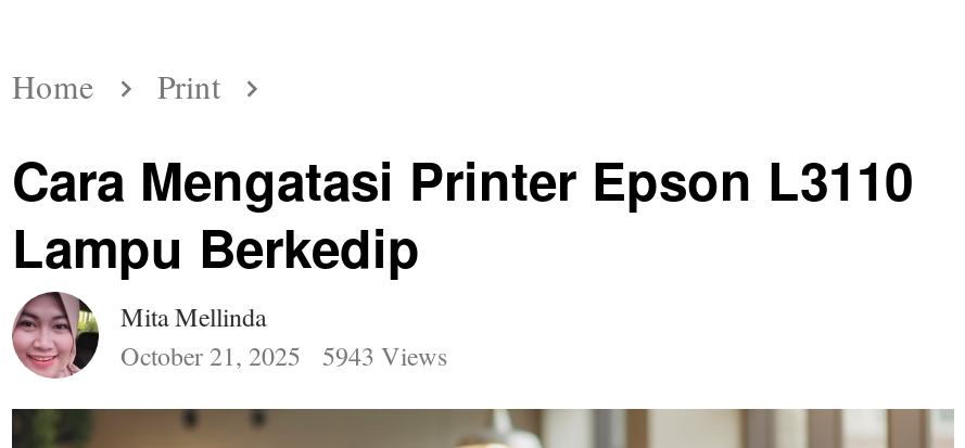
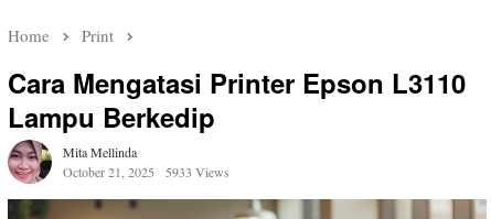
[120,336,448,371] October 21, 2025 5943 Views -> [63,162,230,180] October 21, 2025 5933 Views

